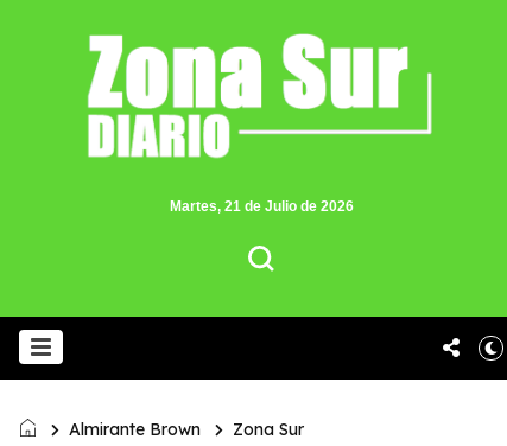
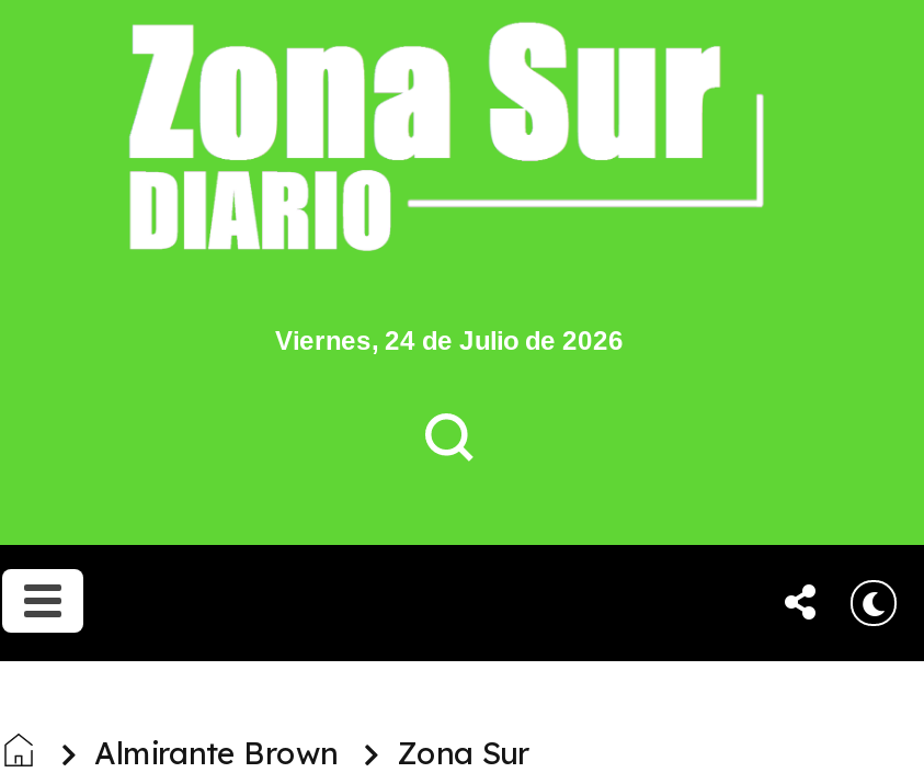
[169,198,353,215] Martes, 21 de Julio de 2026 -> [275,326,624,356] Viernes, 24 de Julio de 2026

